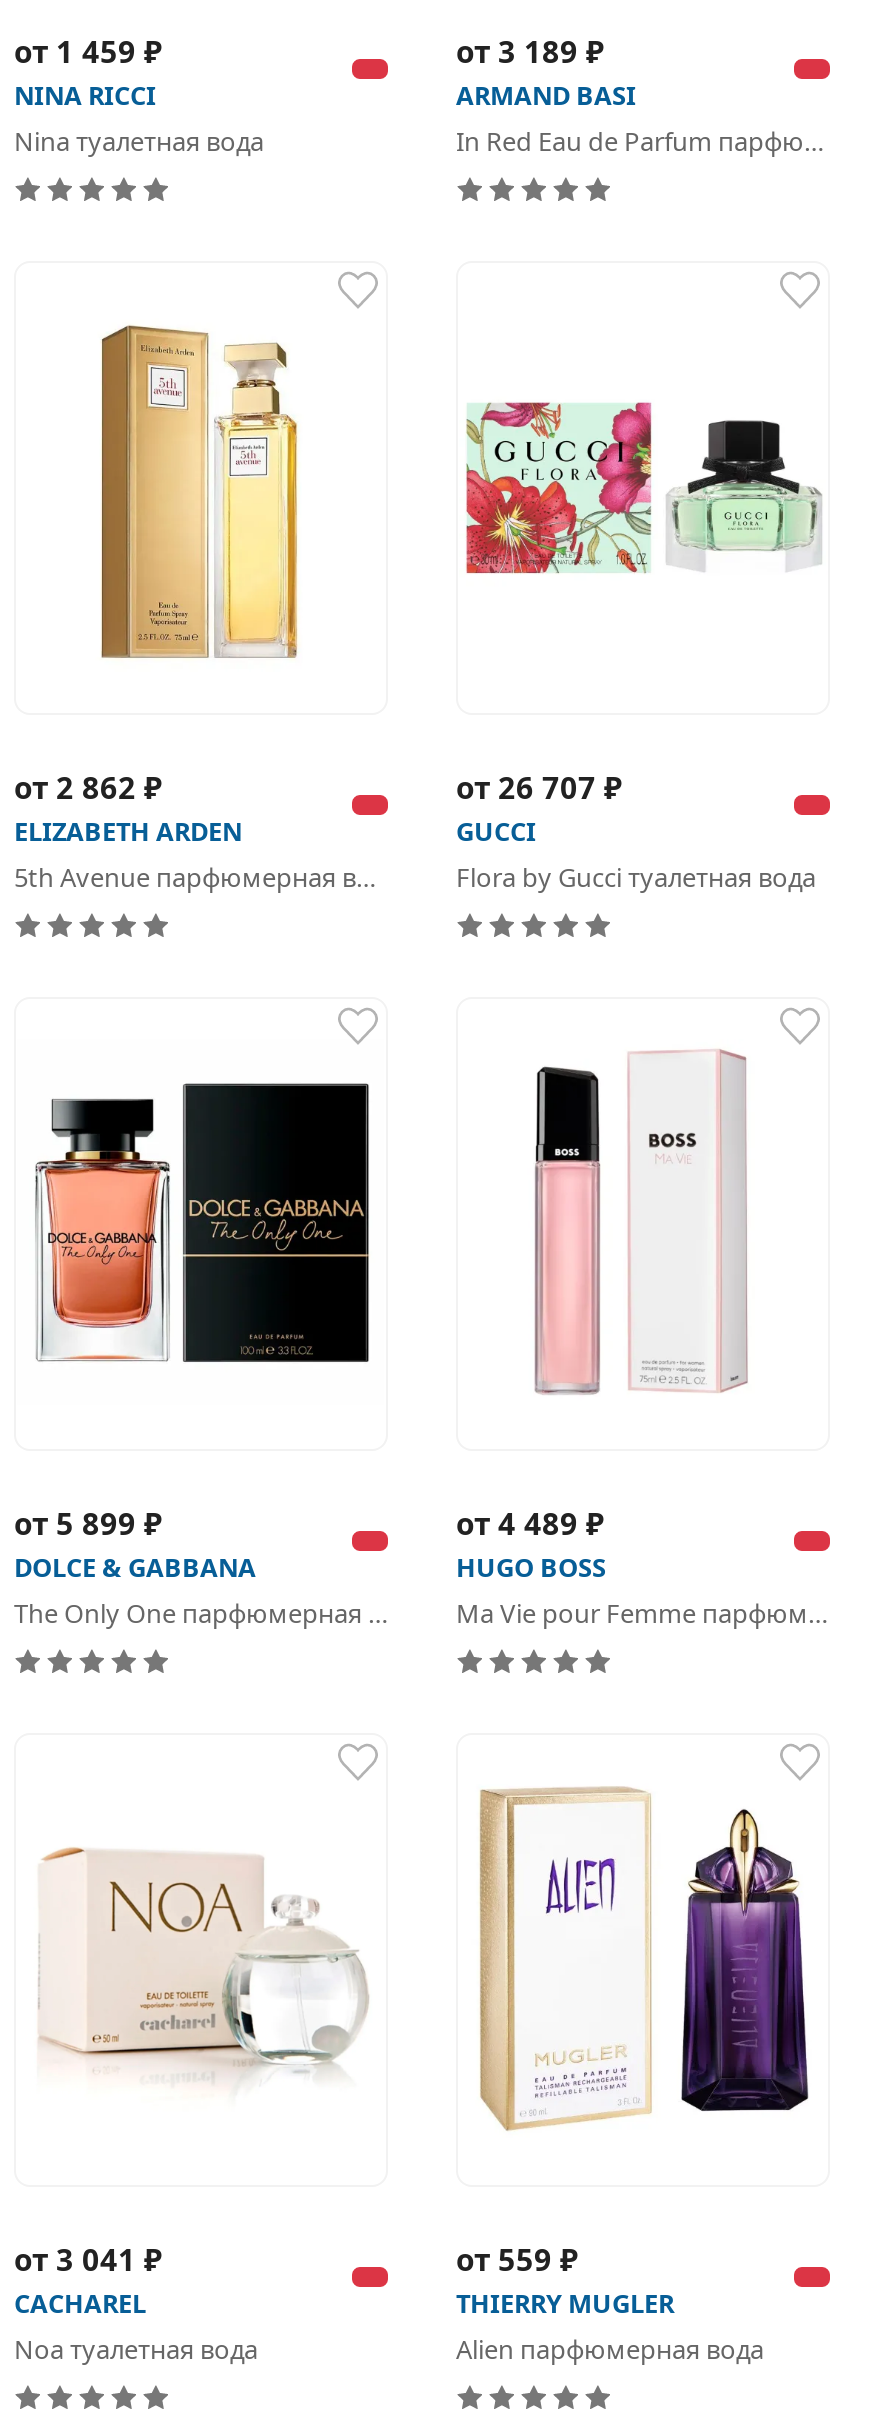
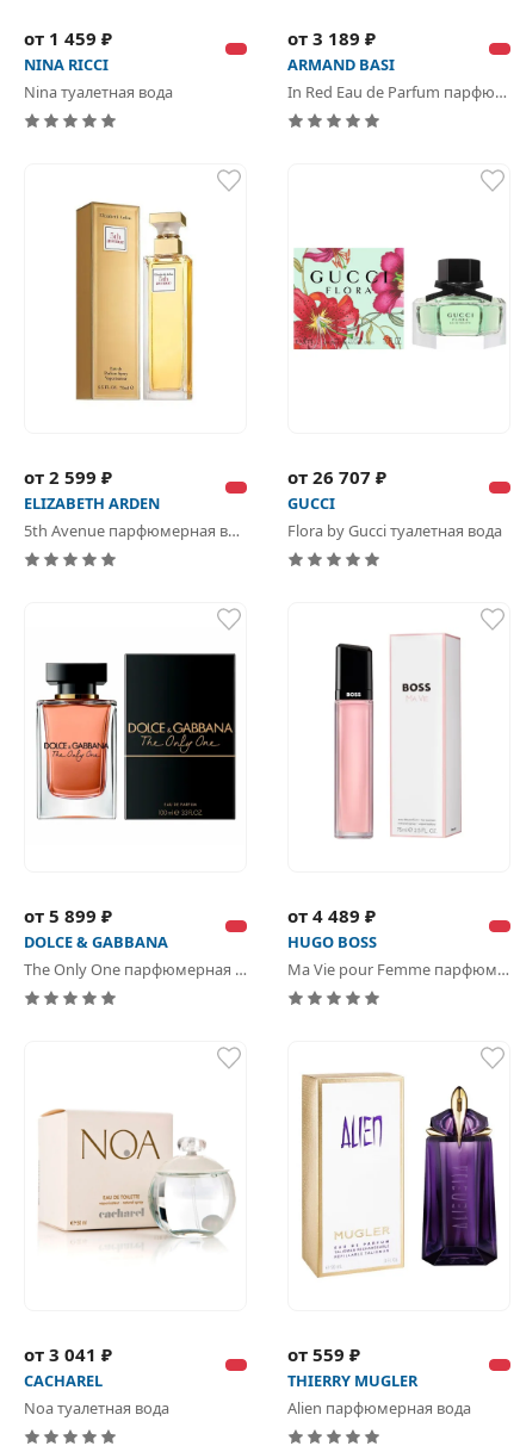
[14,767,162,807] от 2 862 ₽ -> [24,465,112,489] от 2 599 ₽

